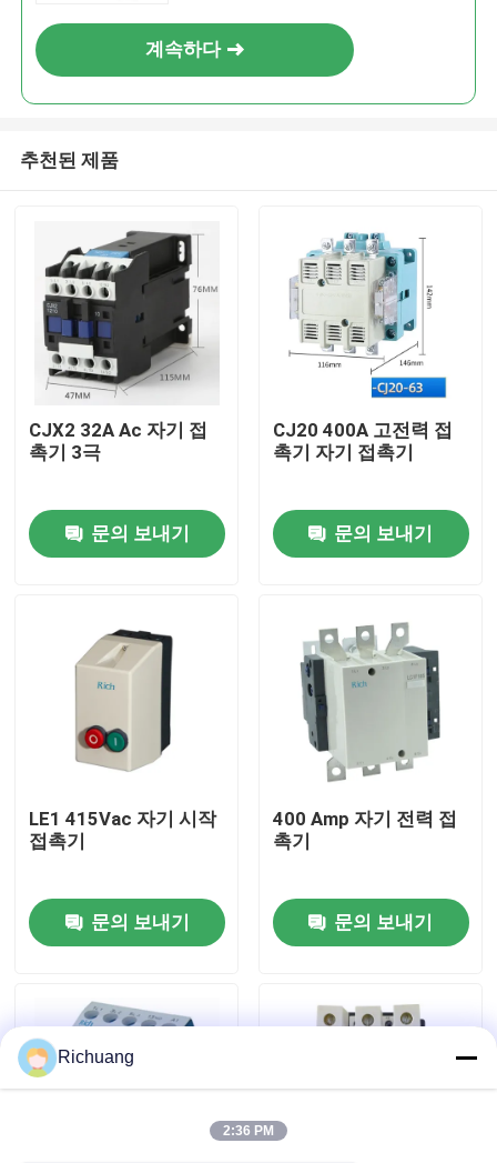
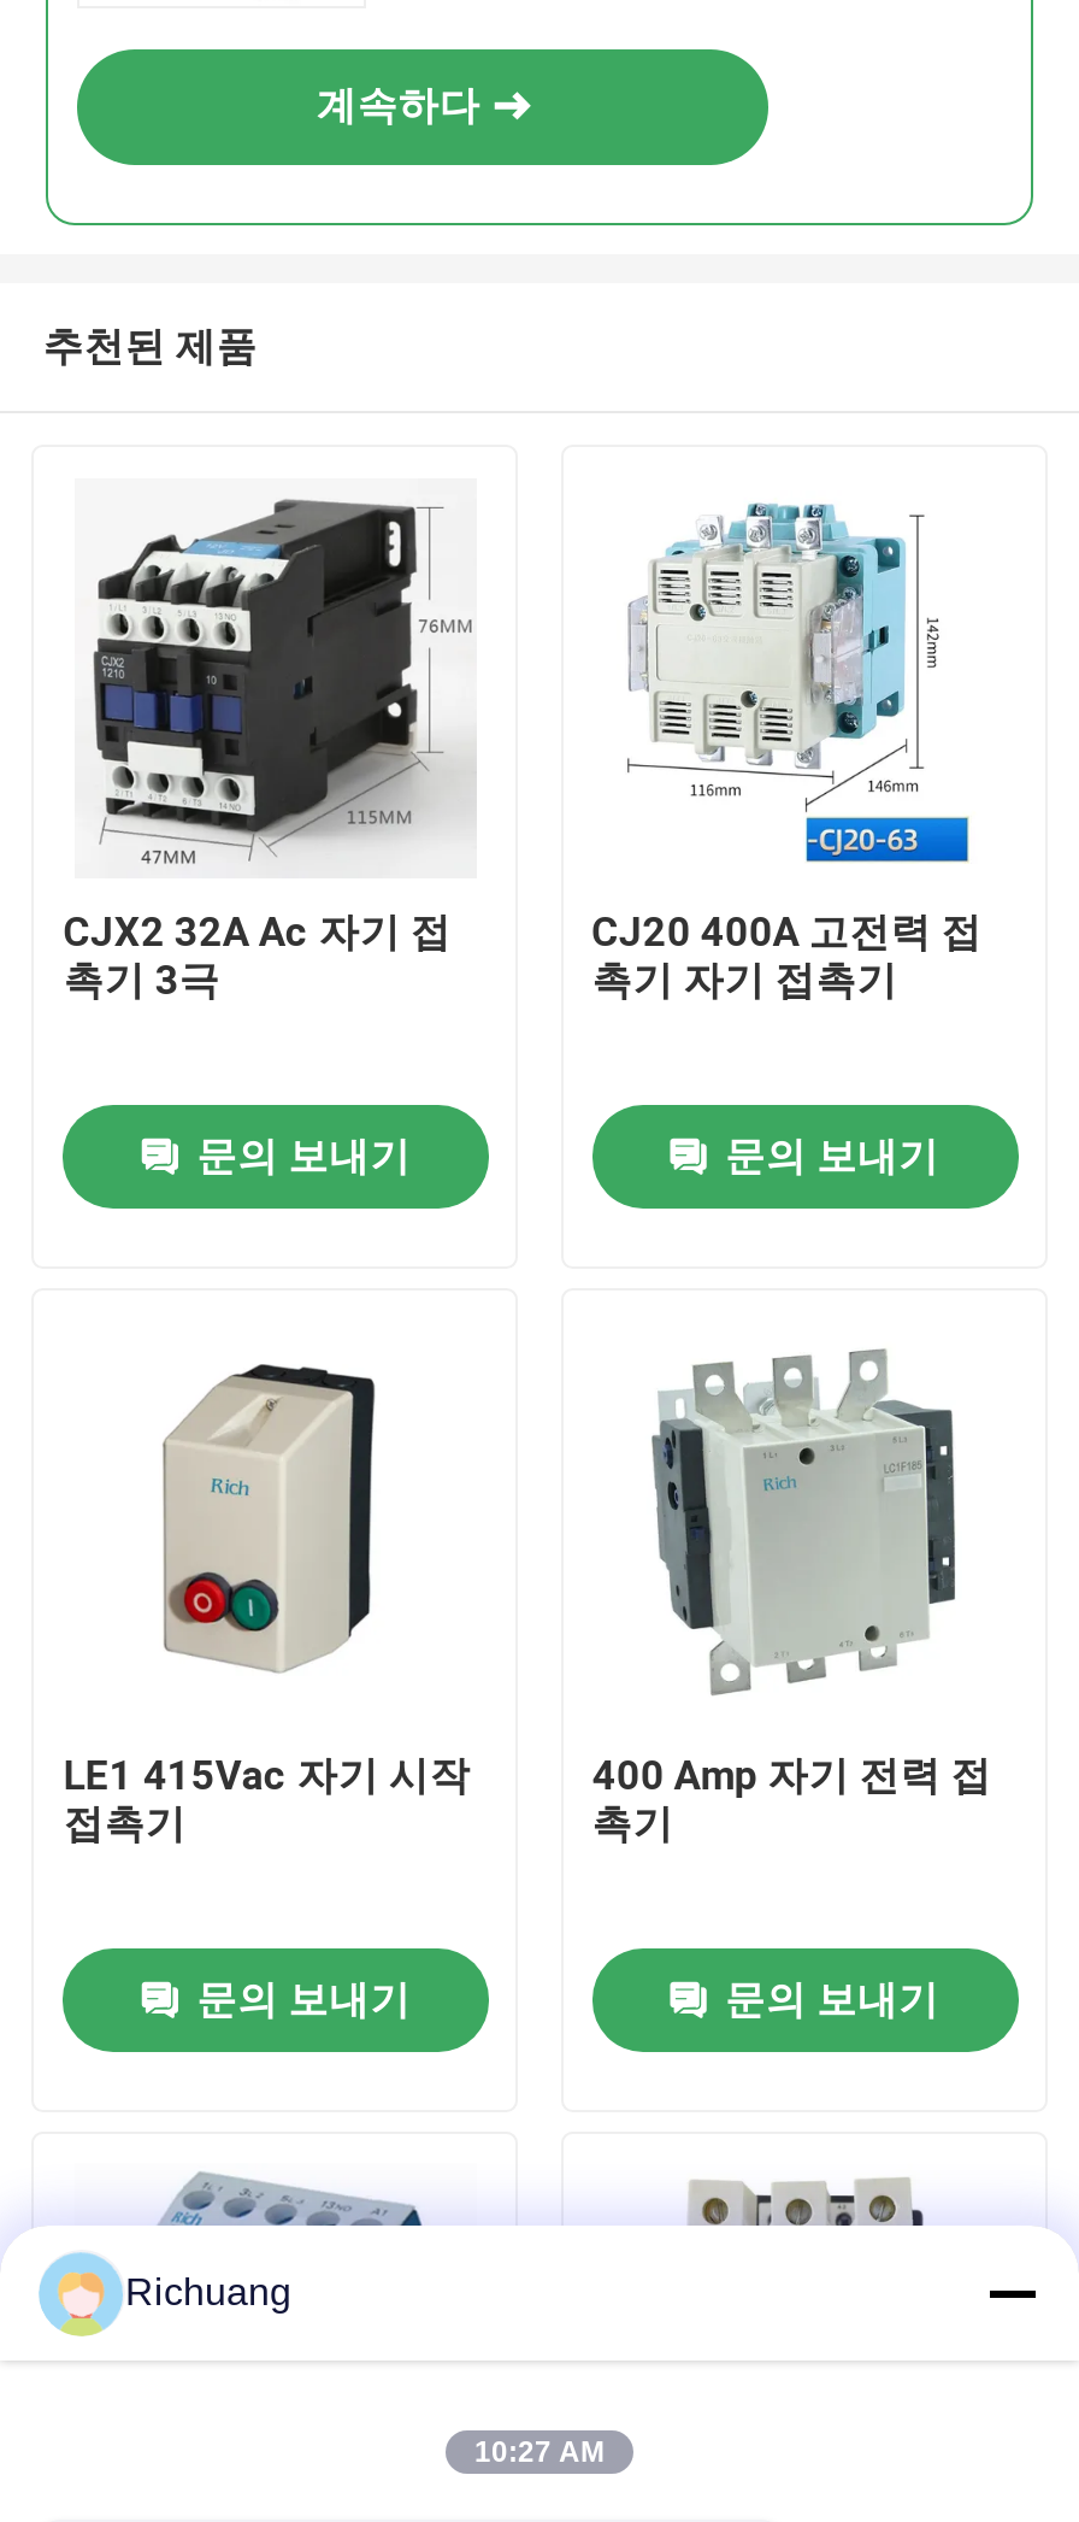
[223,1123,274,1139] 2:36 PM -> [474,2435,605,2469] 10:27 AM

